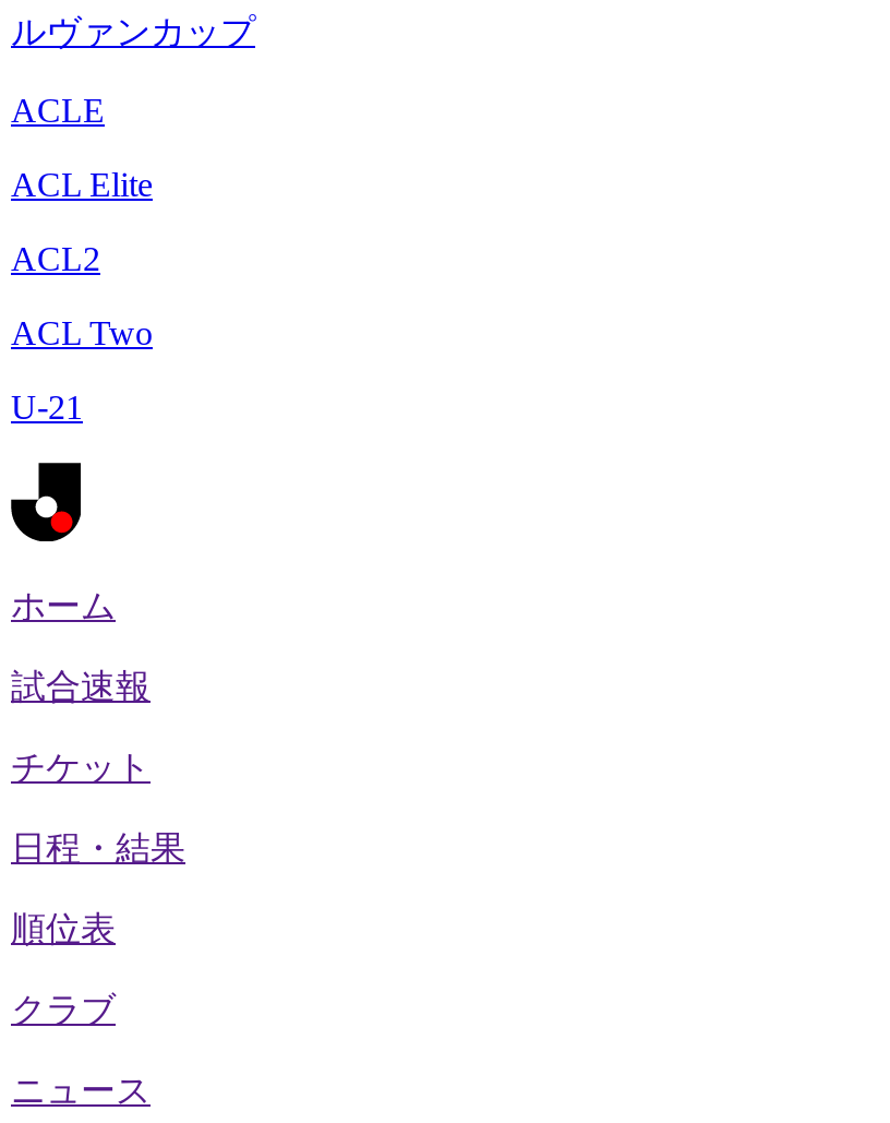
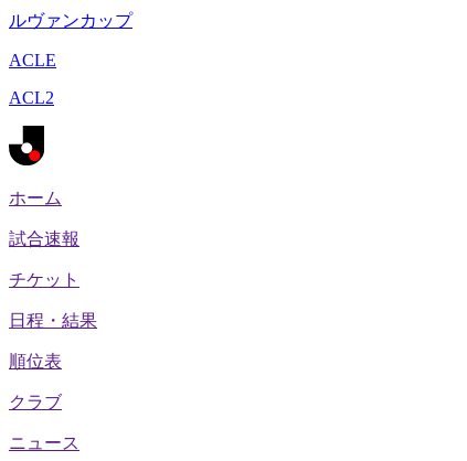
[11,166,153,203] ACL Elite -> none
[11,314,153,426] ACL Two | U-21 -> none

